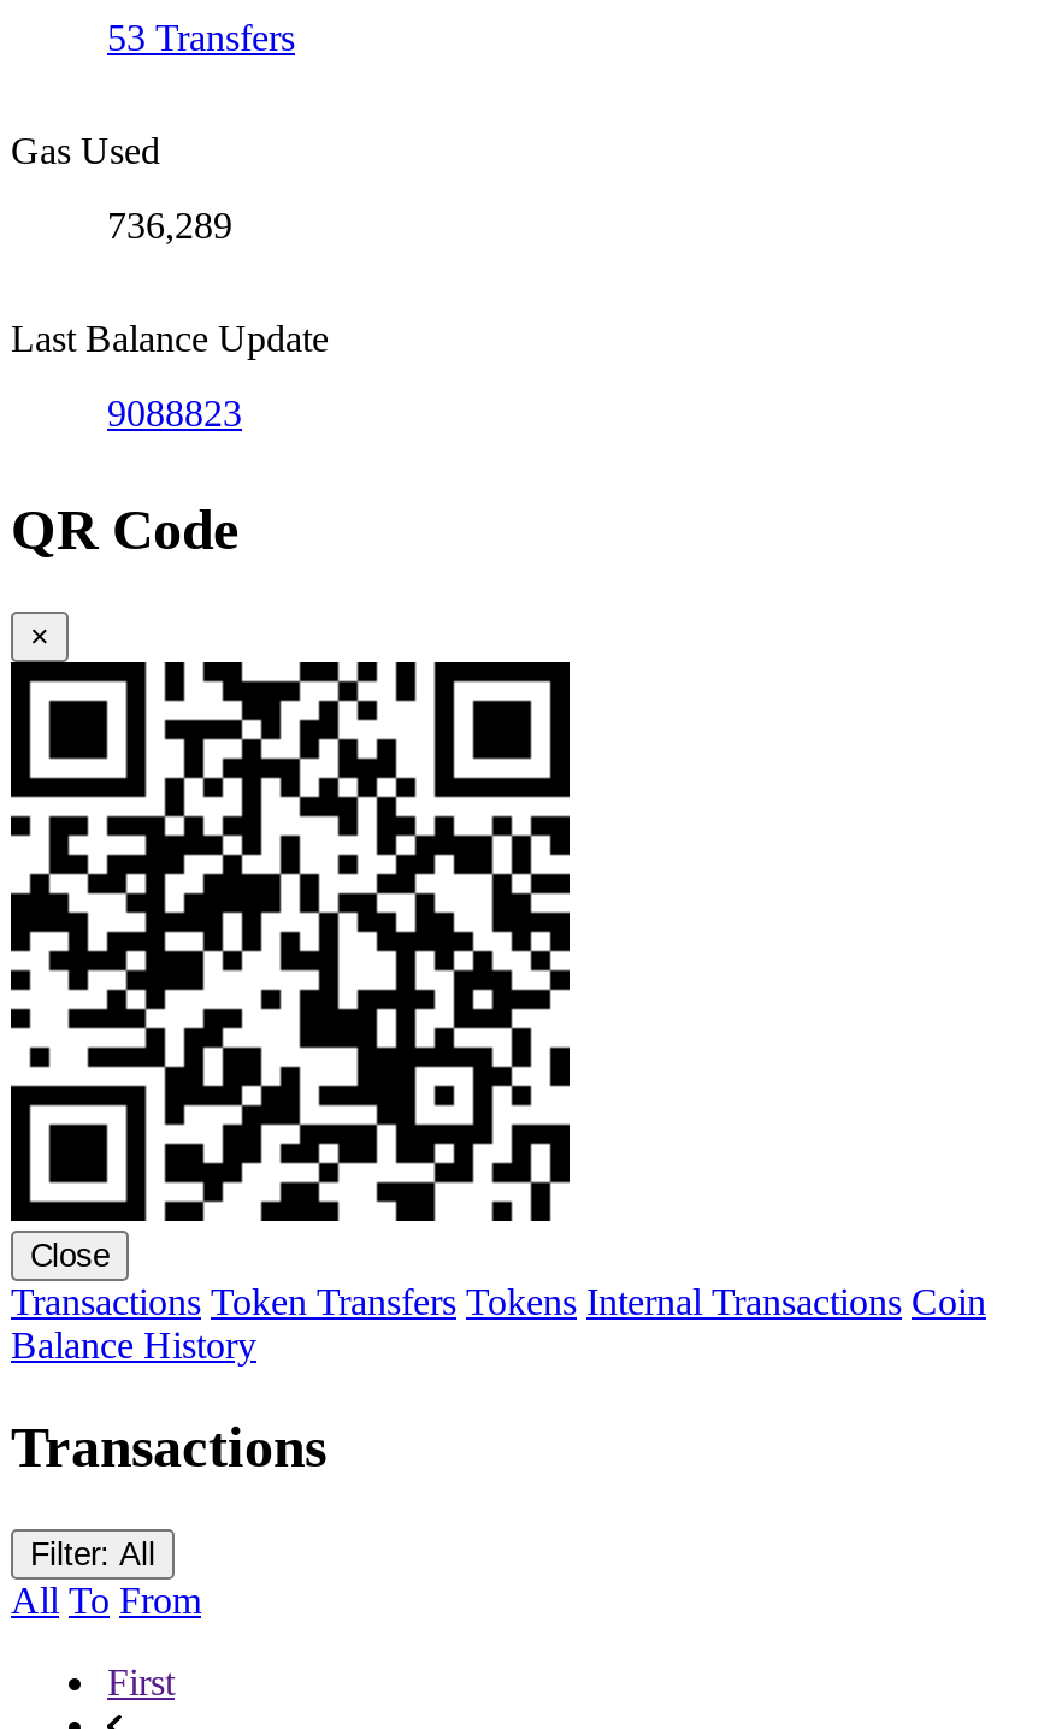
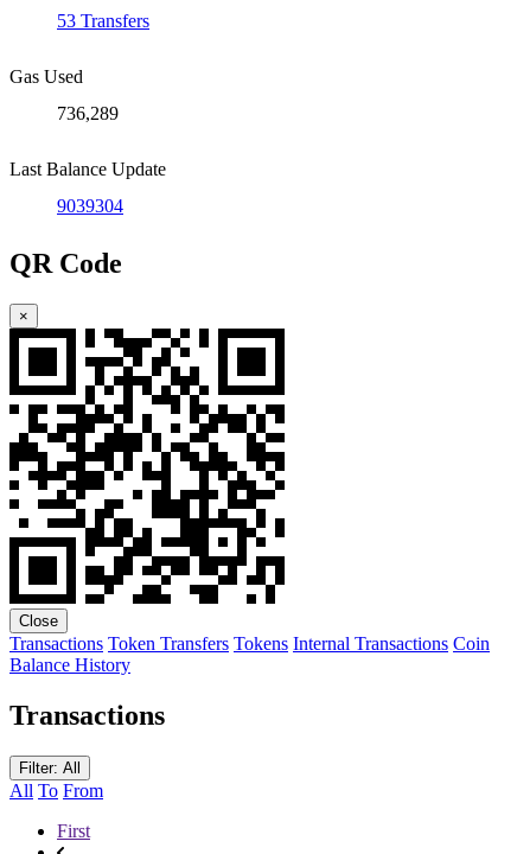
[107,393,242,434] 9088823 -> [57,196,123,216] 9039304

